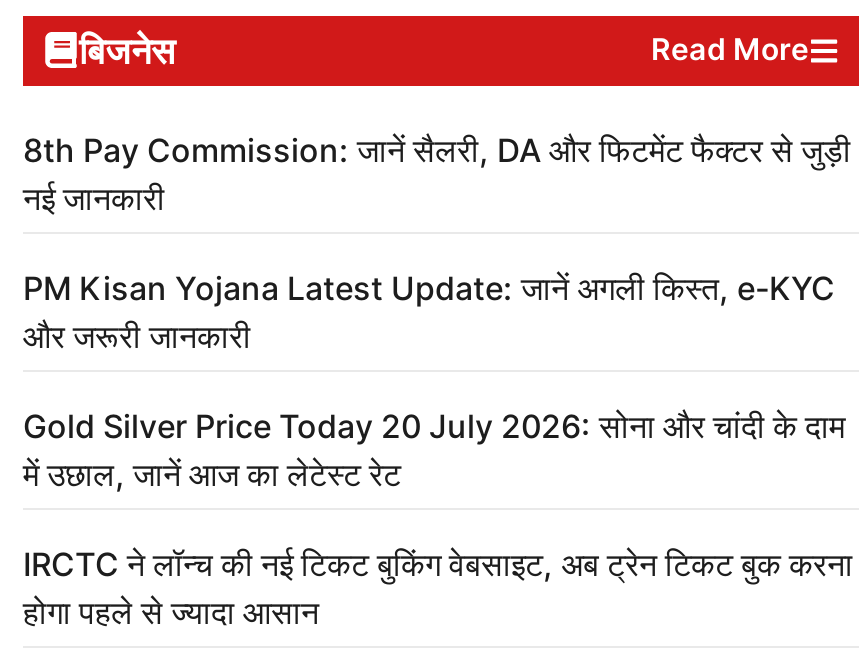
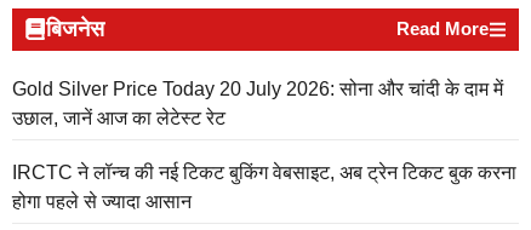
[23,129,851,493] 8th Pay Commission: जानें सैलरी, DA और फिटमेंट फैक्टर से जुड़ी | नई जानकारी | PM Kisan Yojana Latest Update: जानें अगली किस्त, e-KYC | और जरूरी जानकारी | Gold Silver Price Today 20 July 2026: सोना और चांदी के दाम | में उछाल, जानें आज का लेटेस्ट रेट -> [12,78,503,128] Gold Silver Price Today 20 July 2026: सोना और चांदी के दाम में | उछाल, जानें आज का लेटेस्ट रेट

